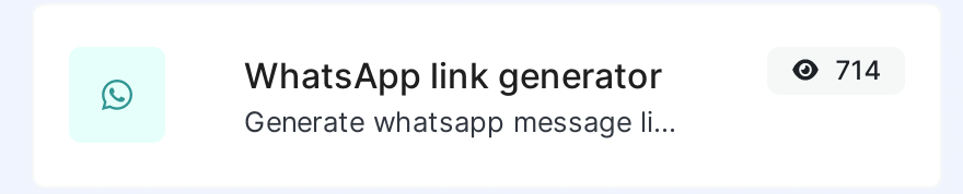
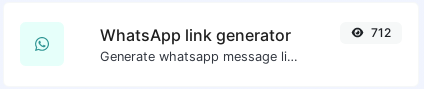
[829,53,881,86] 714 -> [368,25,391,40] 712

